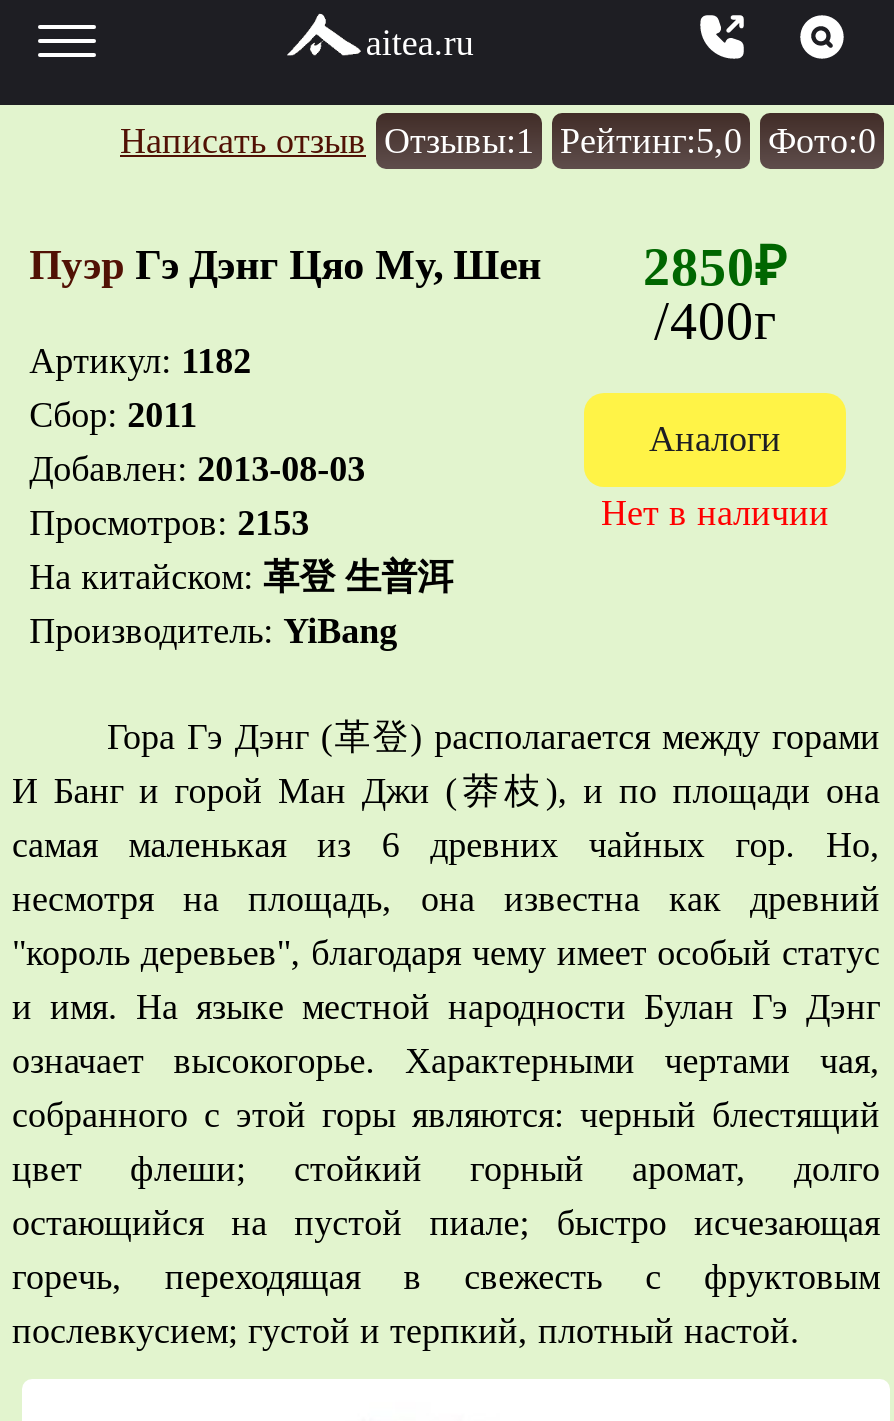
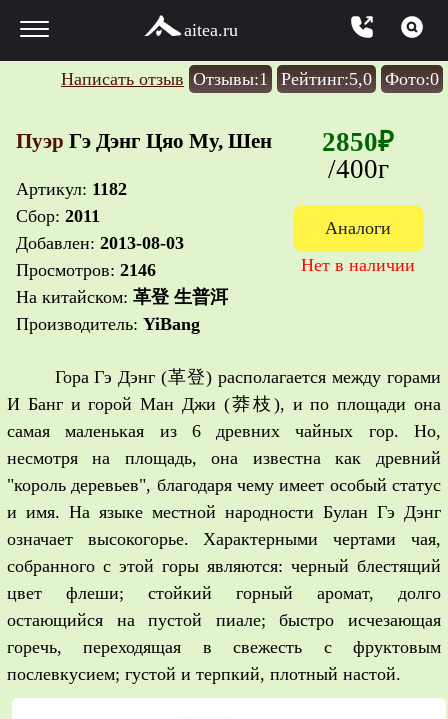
[29,503,309,543] Просмотров: 2153 -> [16,260,156,280] Просмотров: 2146

